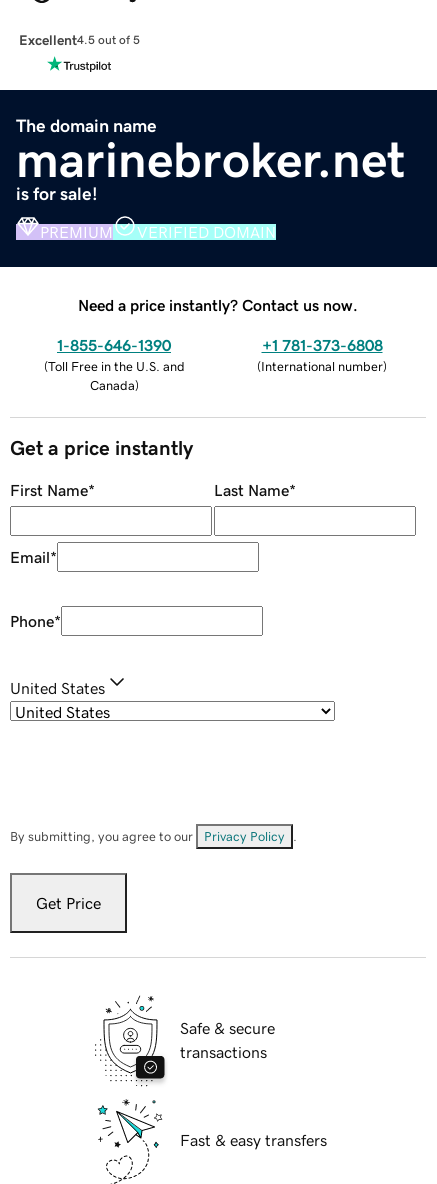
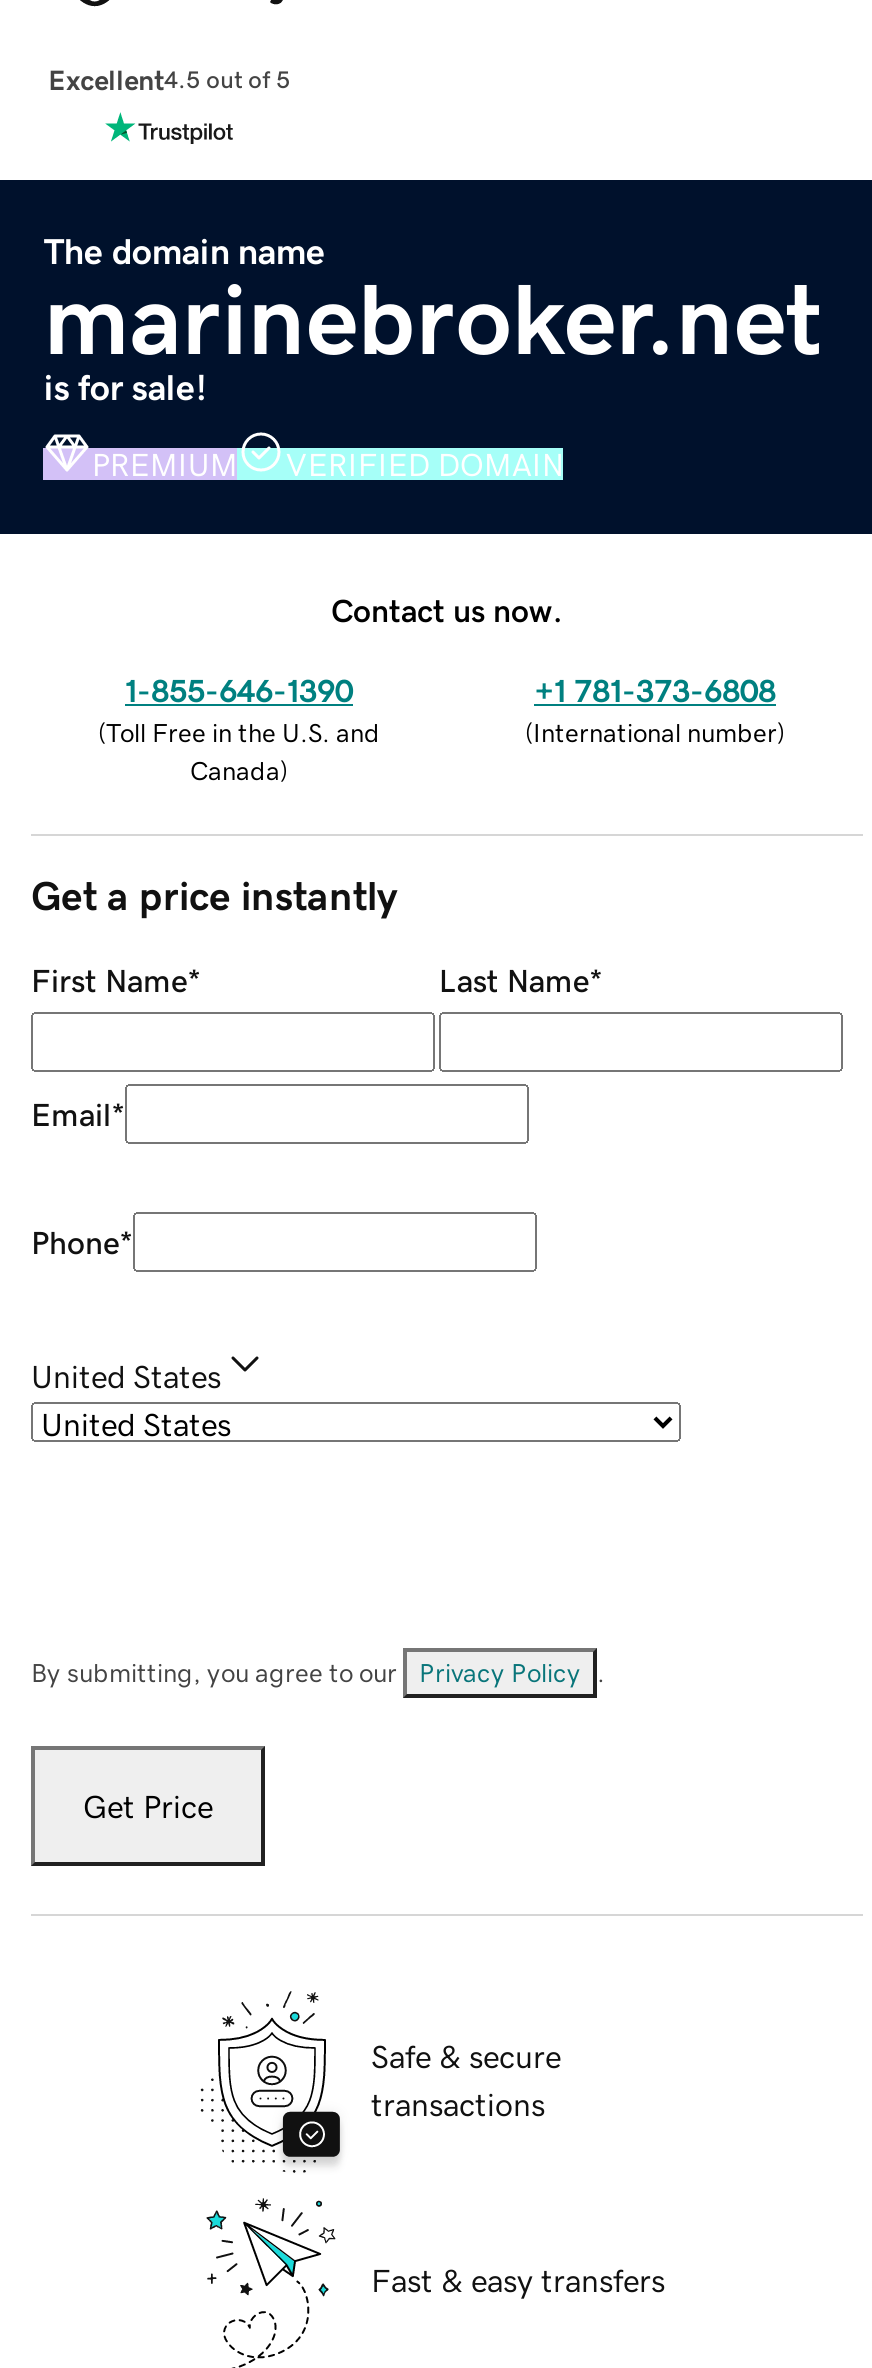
[78,297,358,313] Need a price instantly? Contact us now. -> [331,593,563,625] Contact us now.

